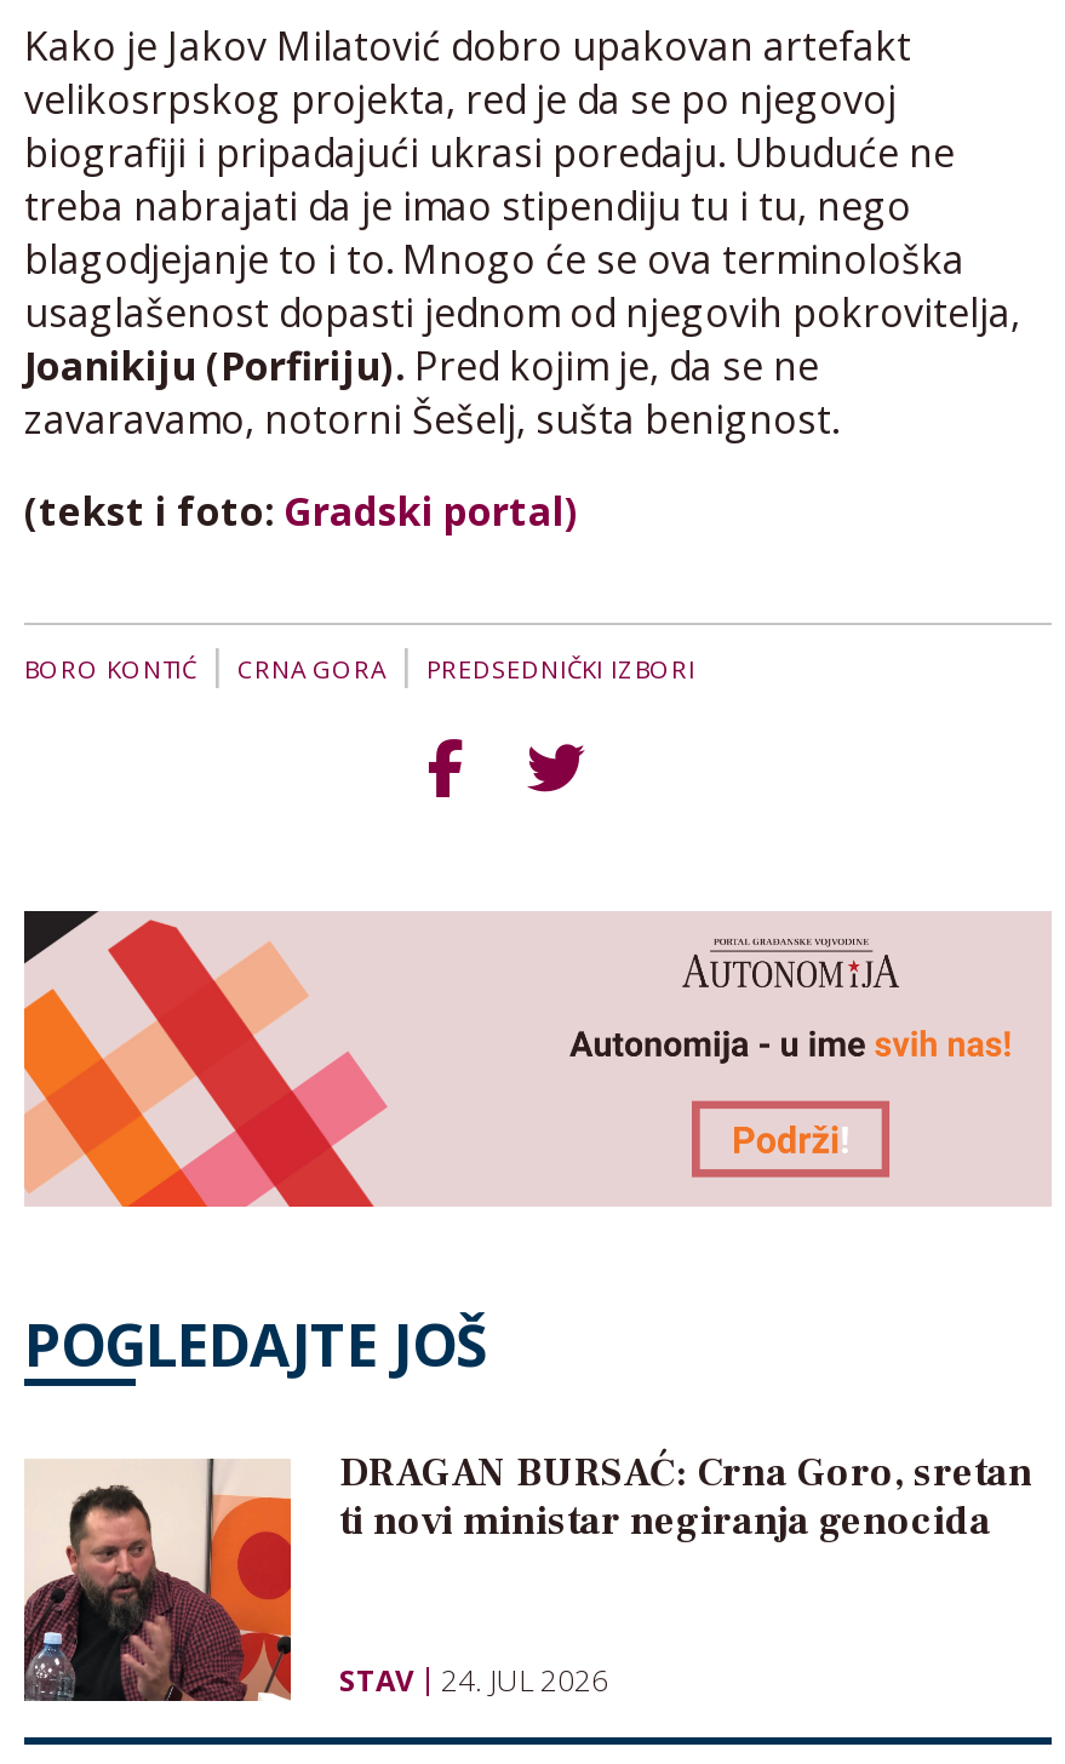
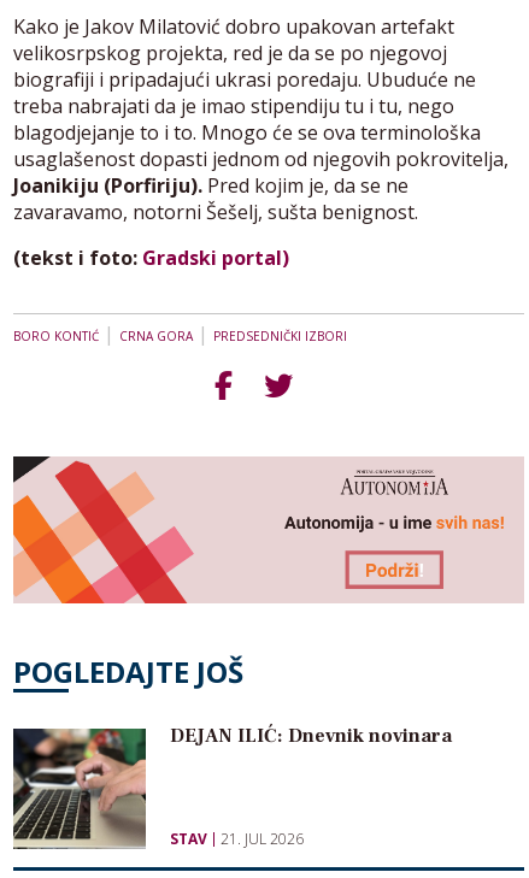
[22,1448,1032,1701] [image] | DRAGAN BURSAĆ: Crna Goro, sretan | ti novi ministar negiranja genocida -> [12,723,452,849] [image] | DEJAN ILIĆ: Dnevnik novinara
[339,1659,608,1700] STAV 24. JUL 2026 -> [170,828,304,849] STAV 21. JUL 2026

